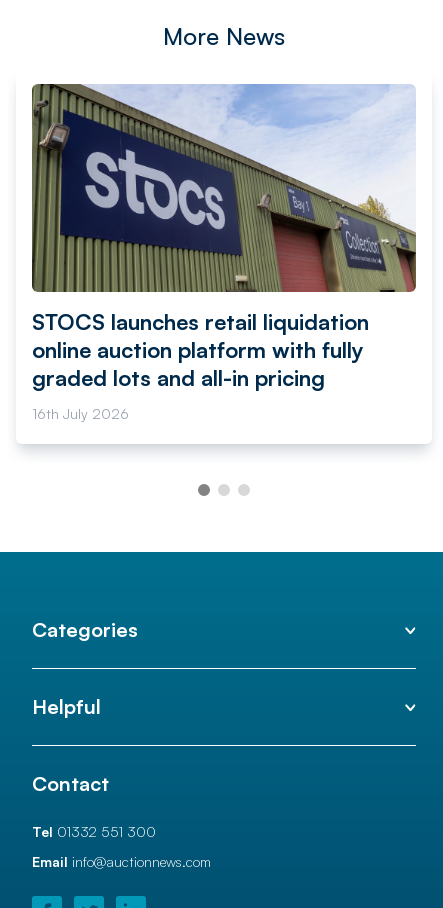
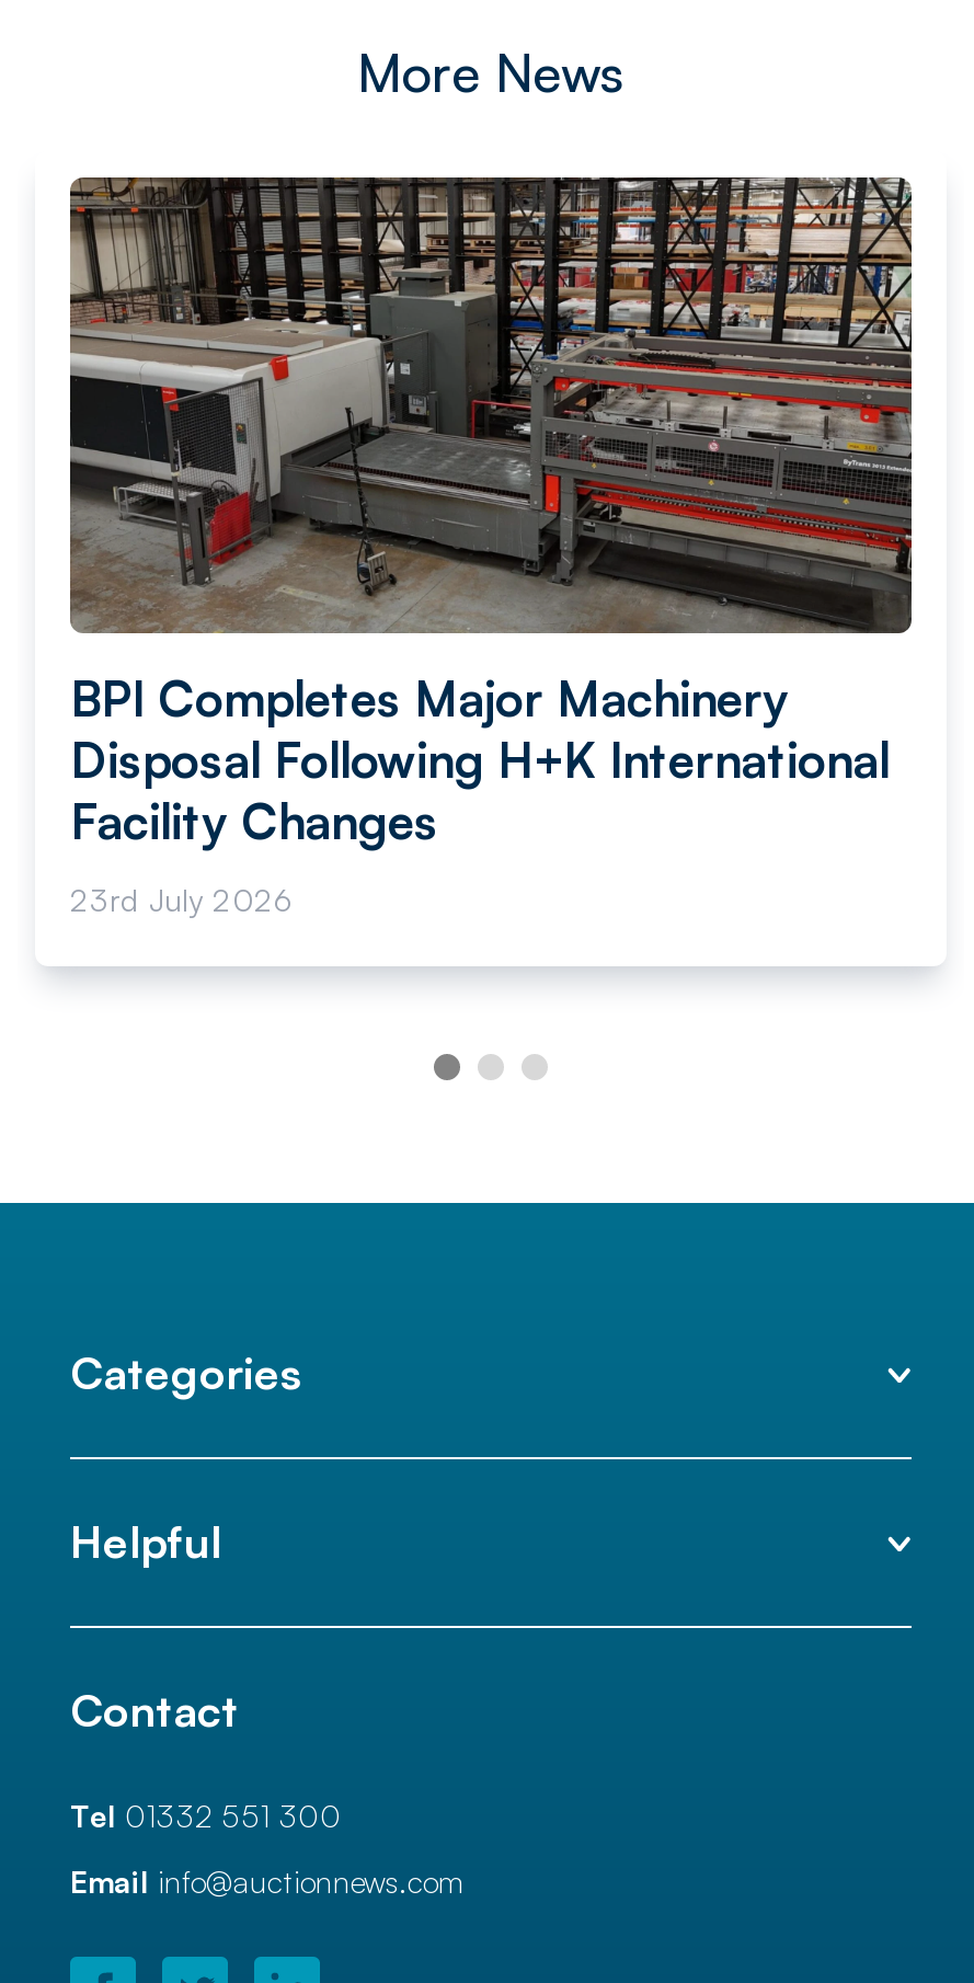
[32,84,416,391] [image] | STOCS launches retail liquidation | online auction platform with fully | graded lots and all-in pricing -> [70,175,914,851] [image] | BPI Completes Major Machinery | Disposal Following H+K International | Facility Changes
[32,405,129,422] 16th July 2026 -> [70,881,294,919] 23rd July 2026

